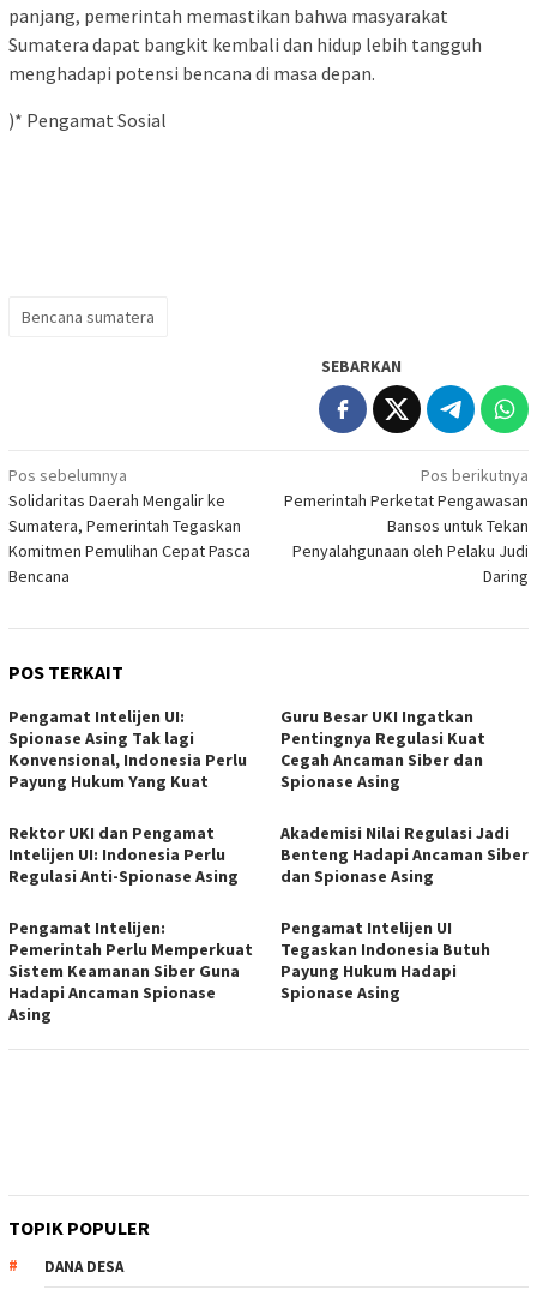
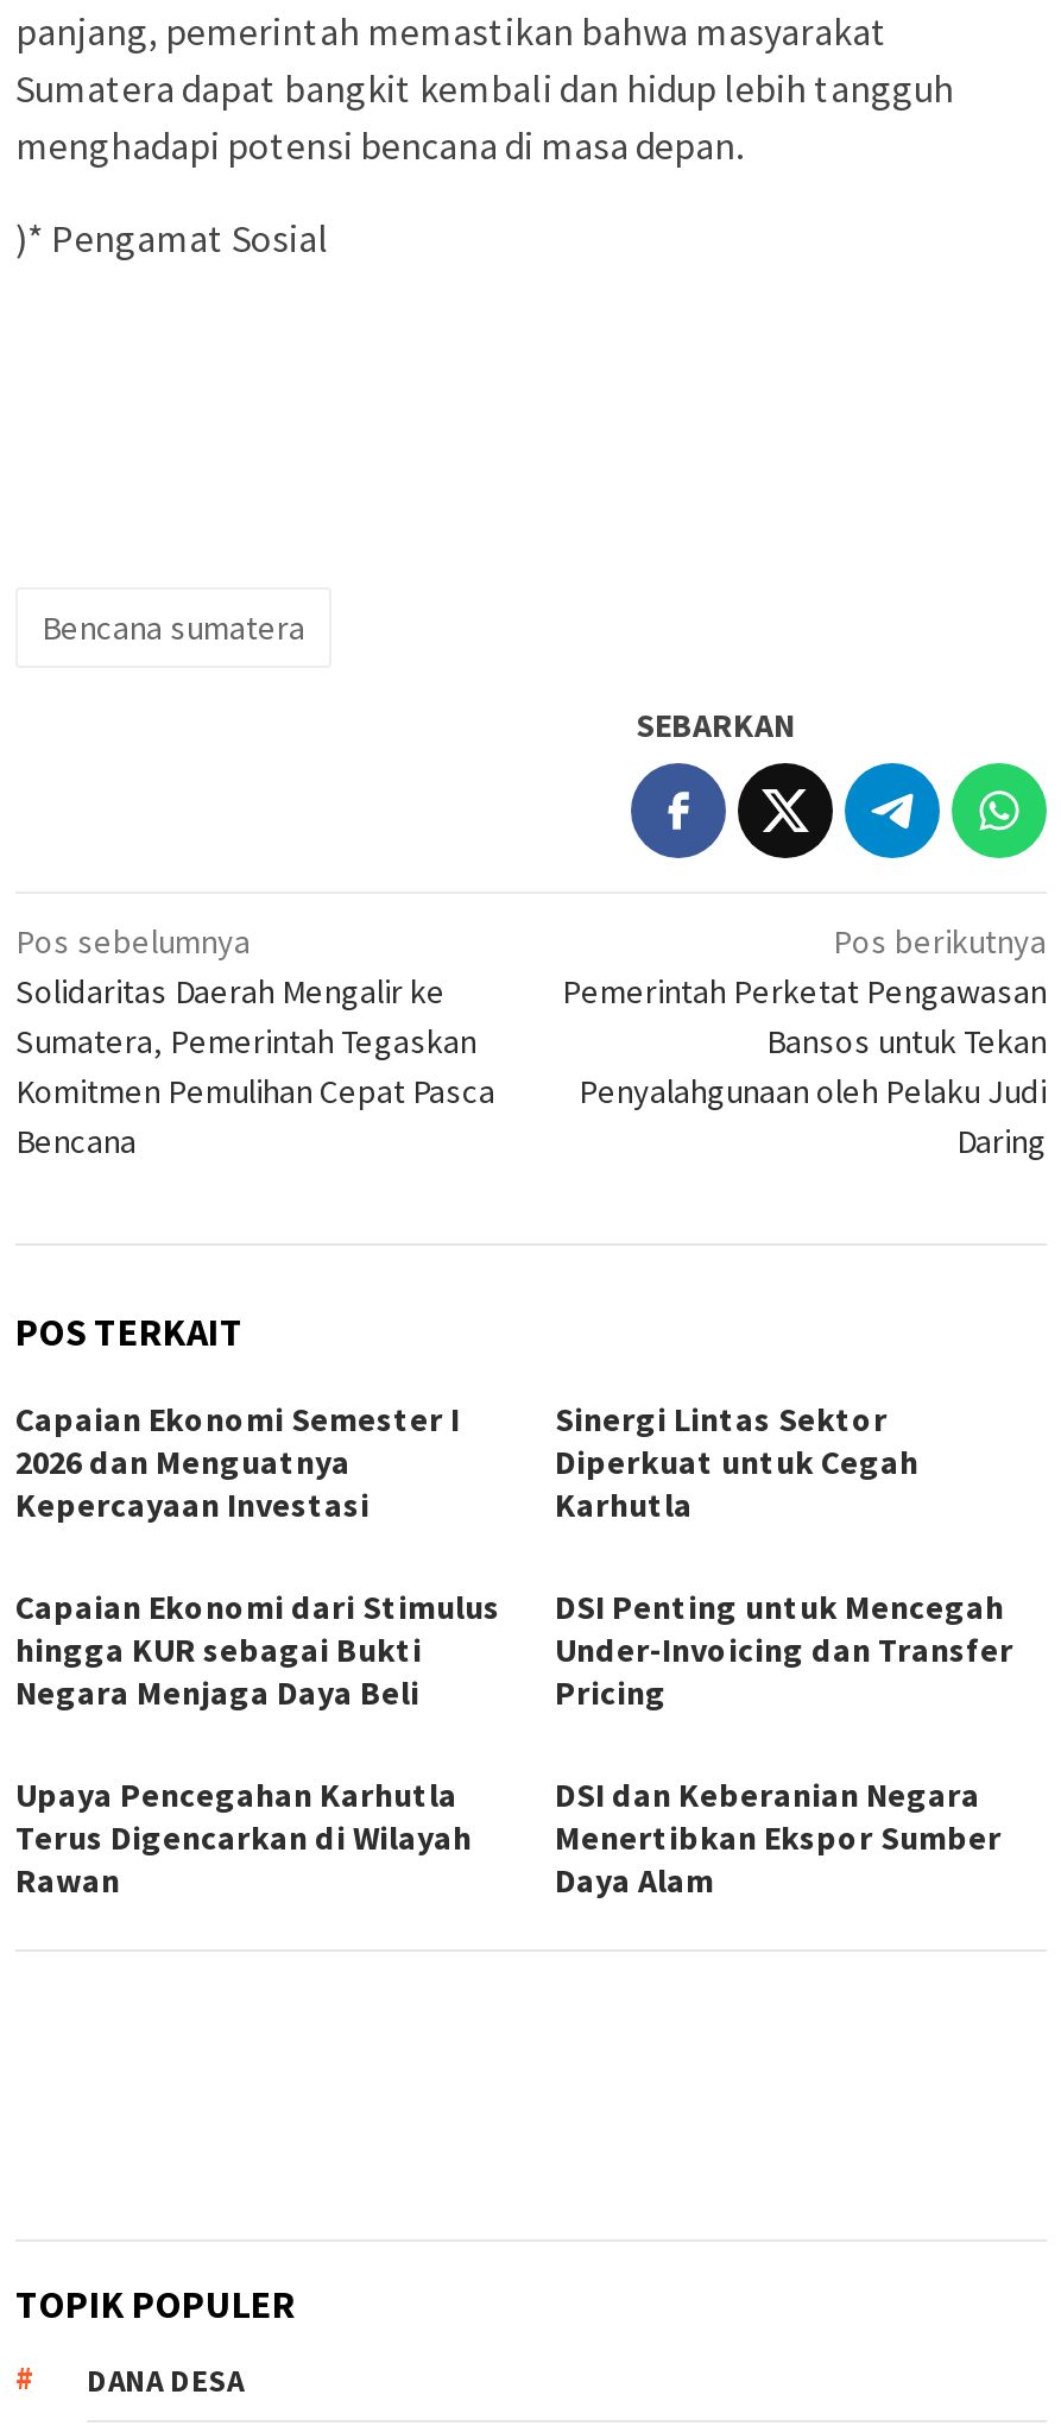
[8,706,247,792] Pengamat Intelijen UI: | Spionase Asing Tak lagi | Konvensional, Indonesia Perlu | Payung Hukum Yang Kuat -> [15,1398,460,1526] Capaian Ekonomi Semester I | 2026 dan Menguatnya | Kepercayaan Investasi
[280,706,485,792] Guru Besar UKI Ingatkan | Pentingnya Regulasi Kuat | Cegah Ancaman Siber dan | Spionase Asing -> [555,1398,918,1526] Sinergi Lintas Sektor | Diperkuat untuk Cegah | Karhutla
[8,822,239,887] Rektor UKI dan Pengamat | Intelijen UI: Indonesia Perlu | Regulasi Anti-Spionase Asing -> [15,1586,500,1714] Capaian Ekonomi dari Stimulus | hingga KUR sebagai Bukti | Negara Menjaga Daya Beli
[280,822,529,887] Akademisi Nilai Regulasi Jadi | Benteng Hadapi Ancaman Siber | dan Spionase Asing -> [555,1586,1013,1714] DSI Penting untuk Mencegah | Under-Invoicing dan Transfer | Pricing
[8,917,253,1025] Pengamat Intelijen: | Pemerintah Perlu Memperkuat | Sistem Keamanan Siber Guna | Hadapi Ancaman Spionase | Asing -> [15,1774,472,1902] Upaya Pencegahan Karhutla | Terus Digencarkan di Wilayah | Rawan
[280,917,490,1003] Pengamat Intelijen UI | Tegaskan Indonesia Butuh | Payung Hukum Hadapi | Spionase Asing -> [555,1774,1002,1902] DSI dan Keberanian Negara | Menertibkan Ekspor Sumber | Daya Alam

